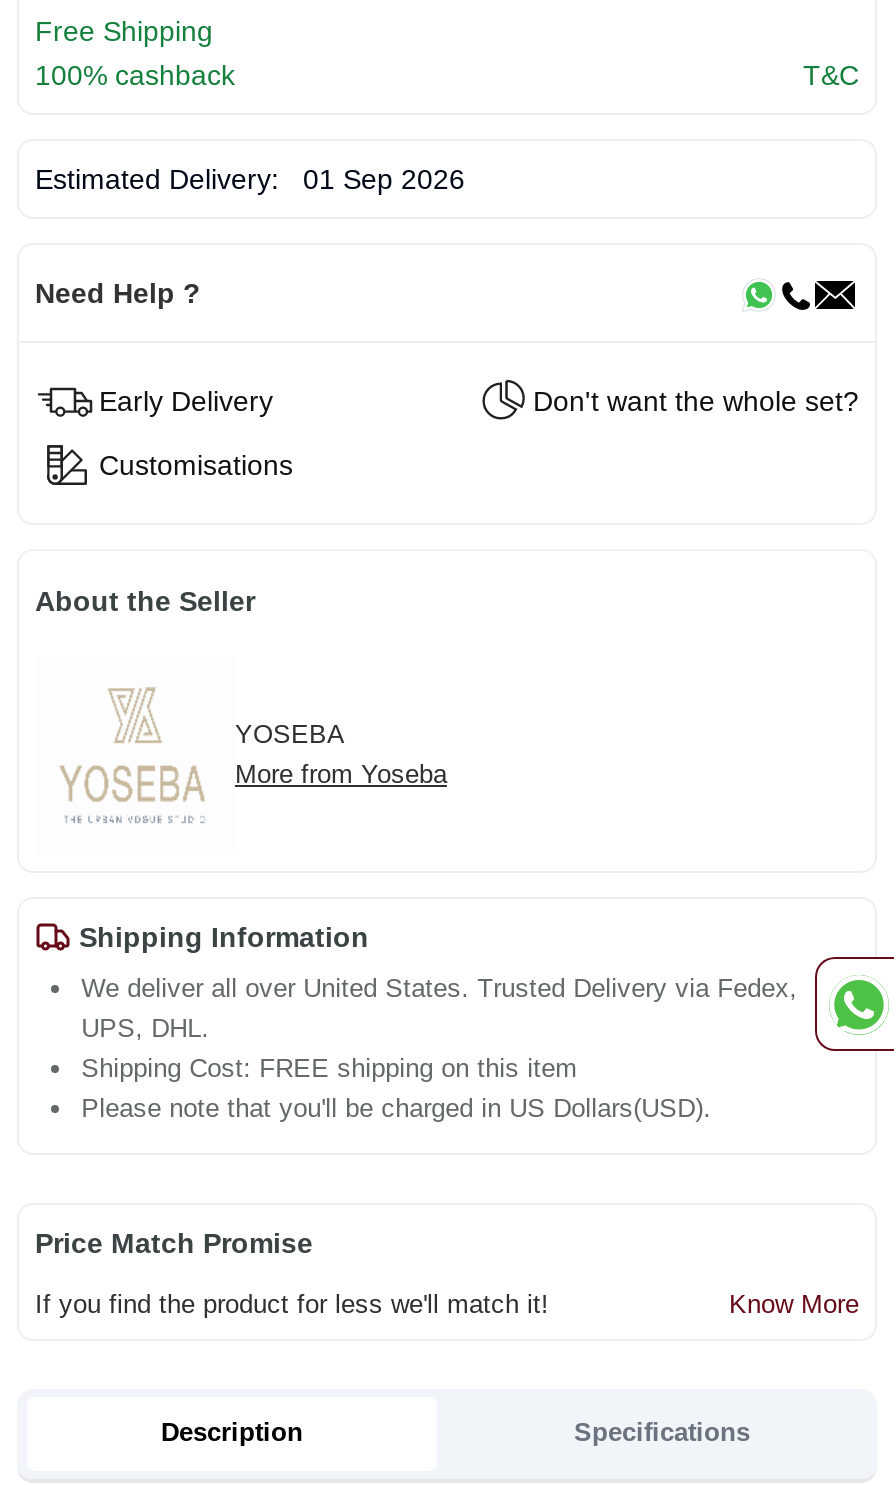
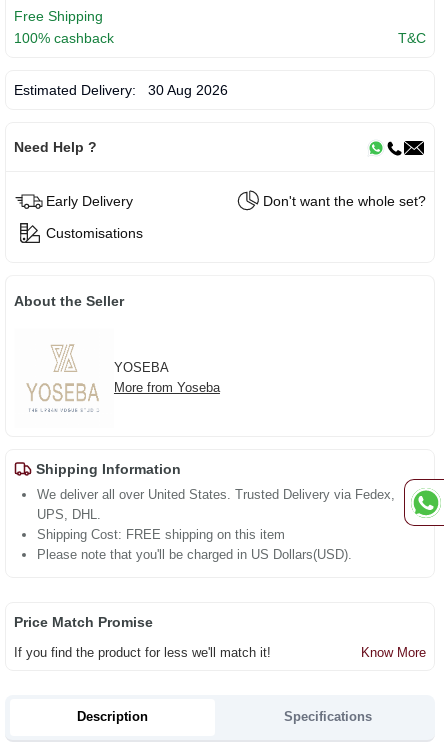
[35,164,465,196] Estimated Delivery: 01 Sep 2026 -> [14,82,228,98] Estimated Delivery: 30 Aug 2026

